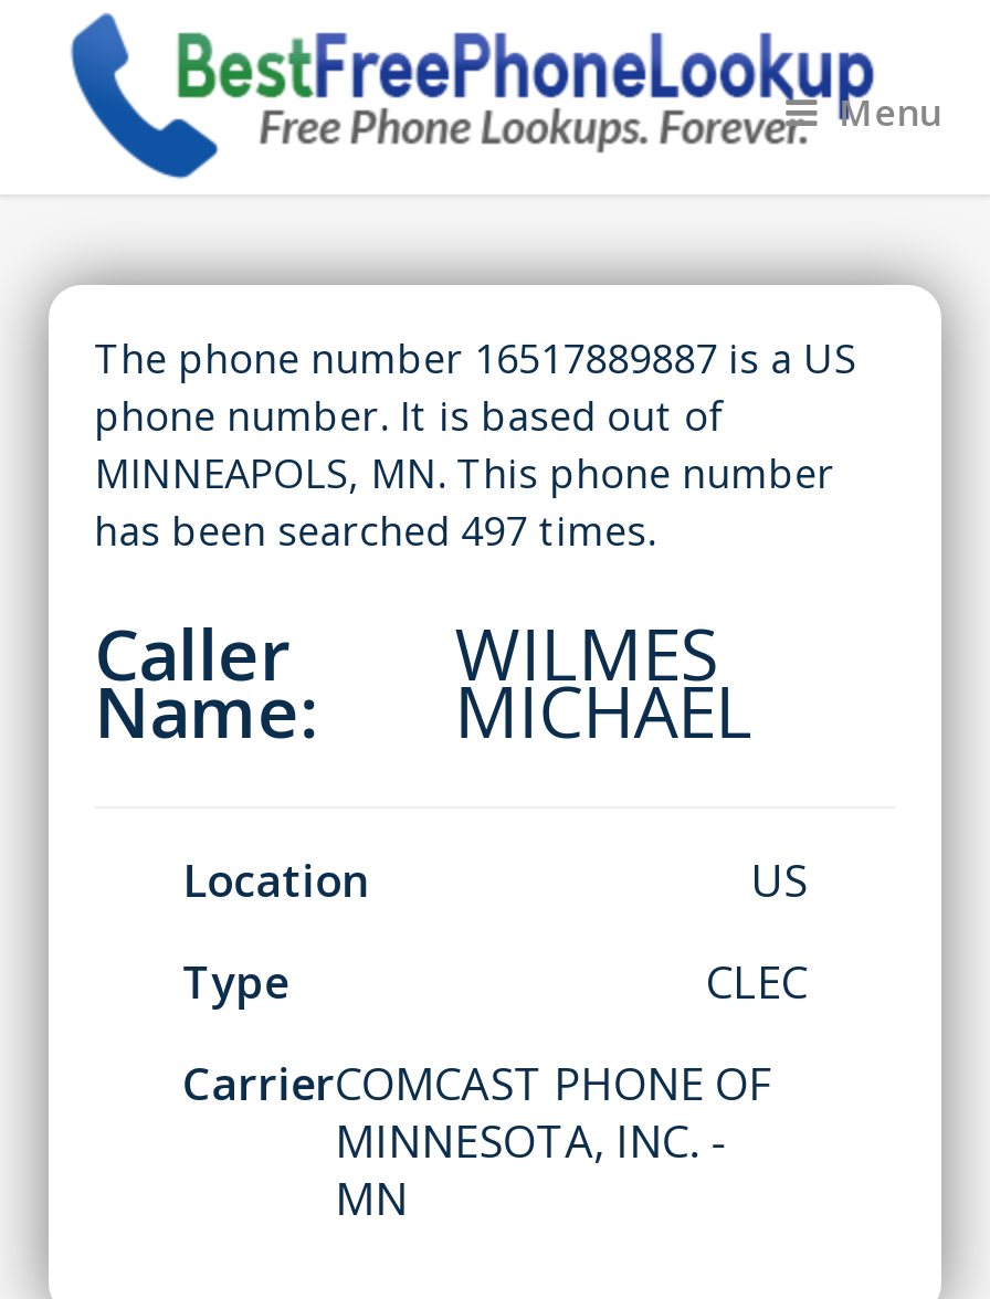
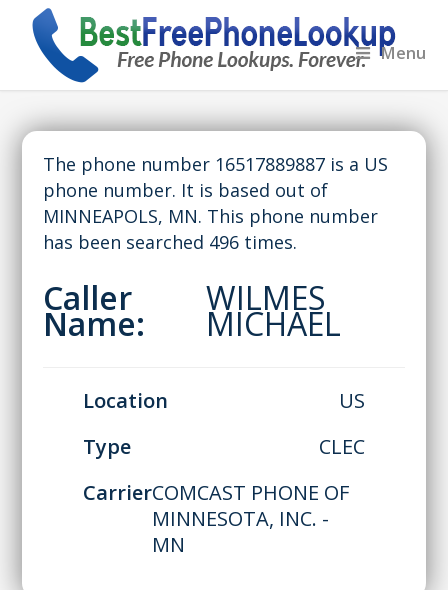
[94,504,655,557] has been searched 497 times. -> [43,230,297,254] has been searched 496 times.

